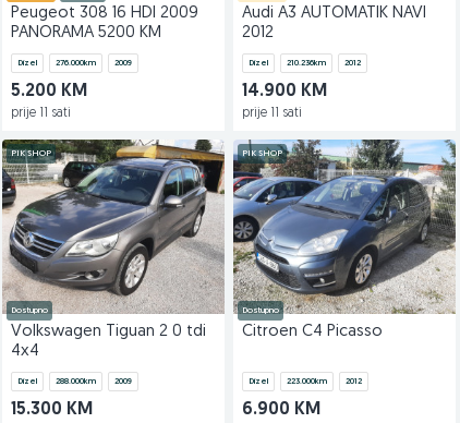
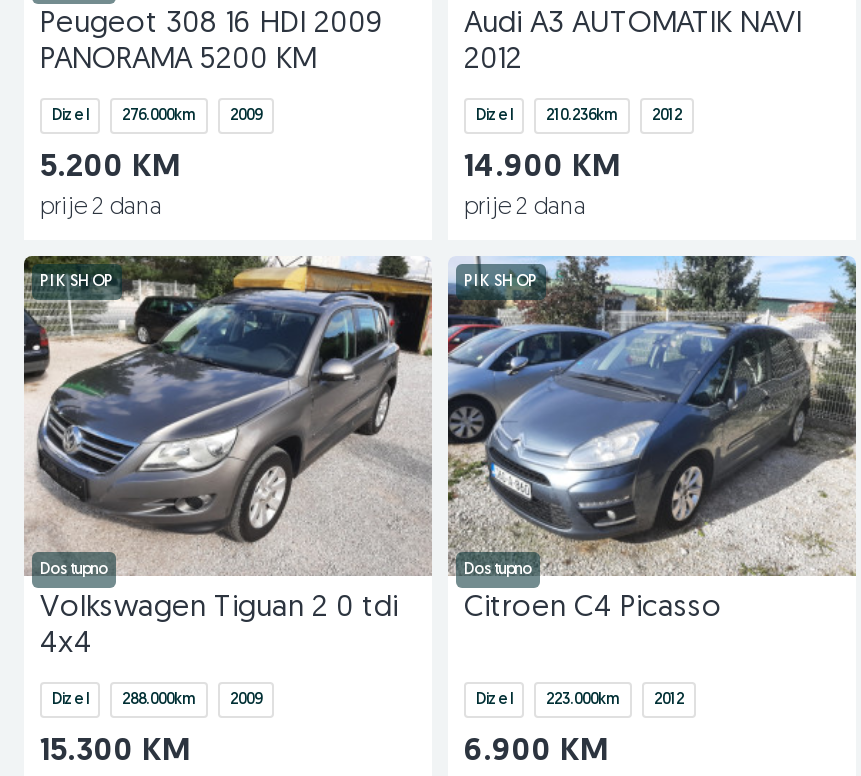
[11,107,71,120] prije 11 sati -> [40,196,162,220] prije 2 dana
[242,107,302,120] prije 11 sati -> [464,196,586,220] prije 2 dana

